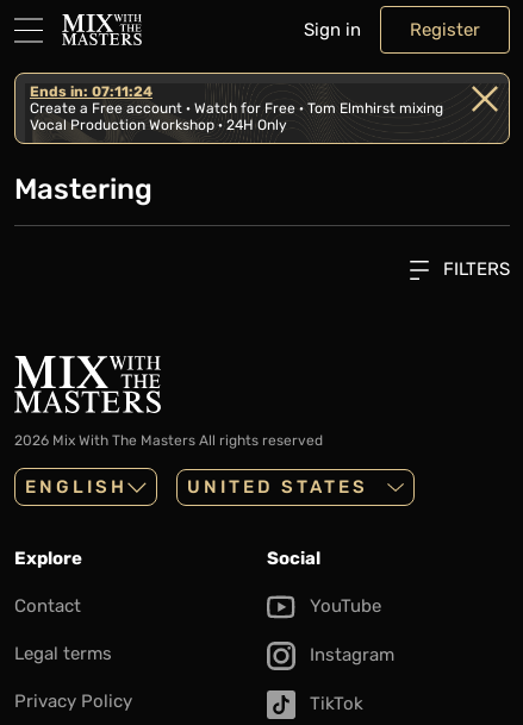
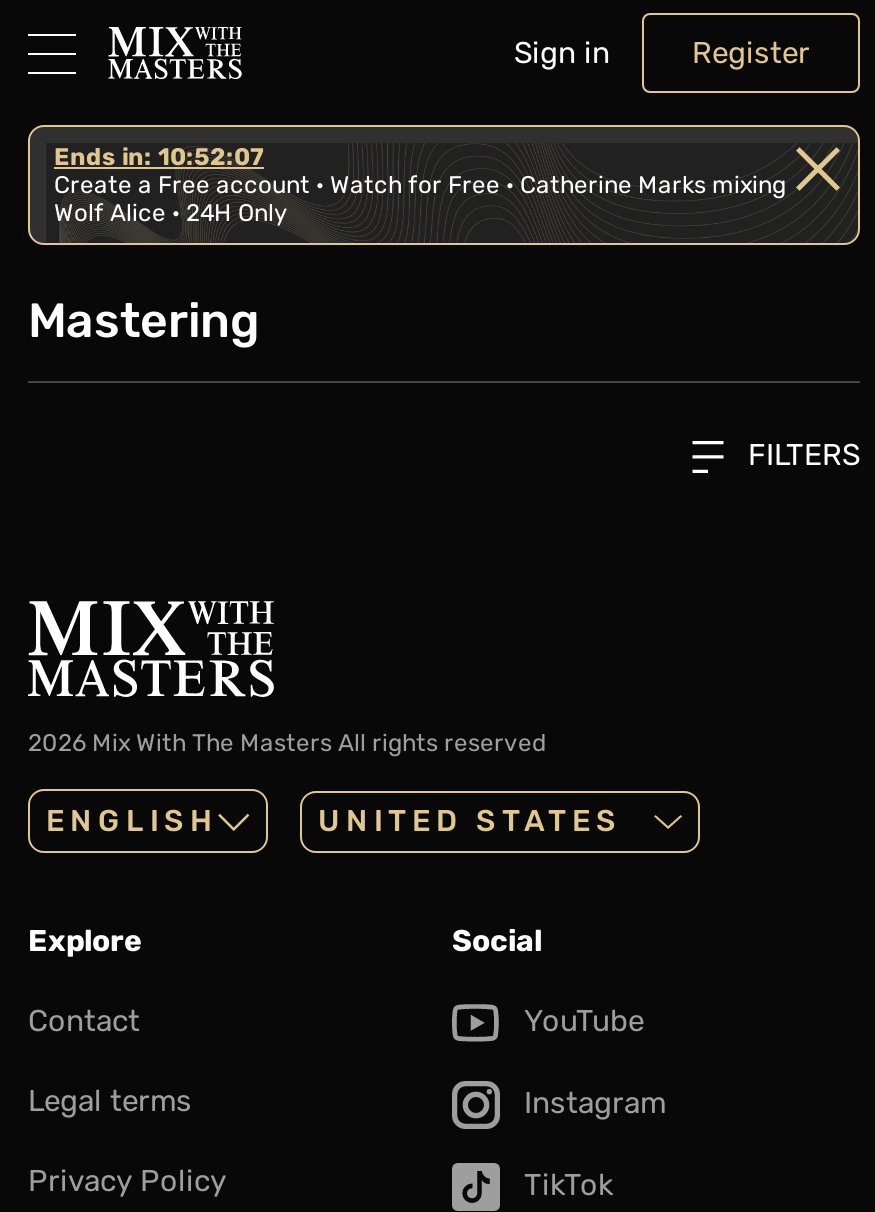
[30,83,443,133] Ends in: 07:11:24 | Create a Free account · Watch for Free · Tom Elmhirst mixing | Vocal Production Workshop · 24H Only -> [54,143,786,227] Ends in: 10:52:07 | Create a Free account · Watch for Free · Catherine Marks mixing | Wolf Alice · 24H Only

